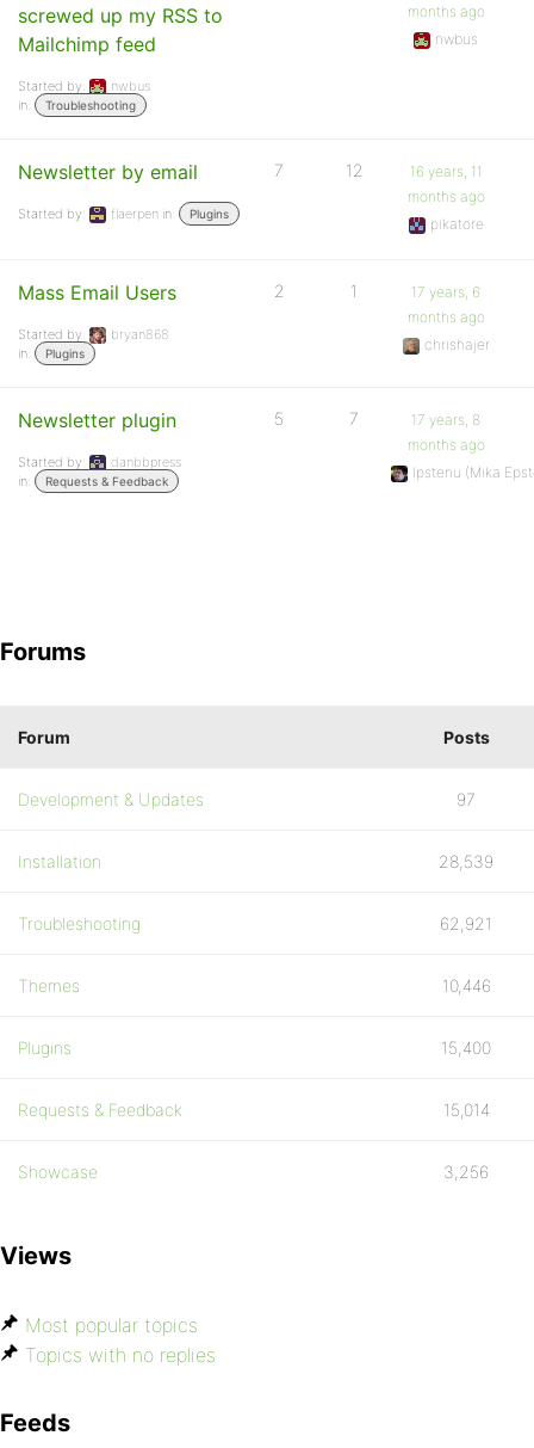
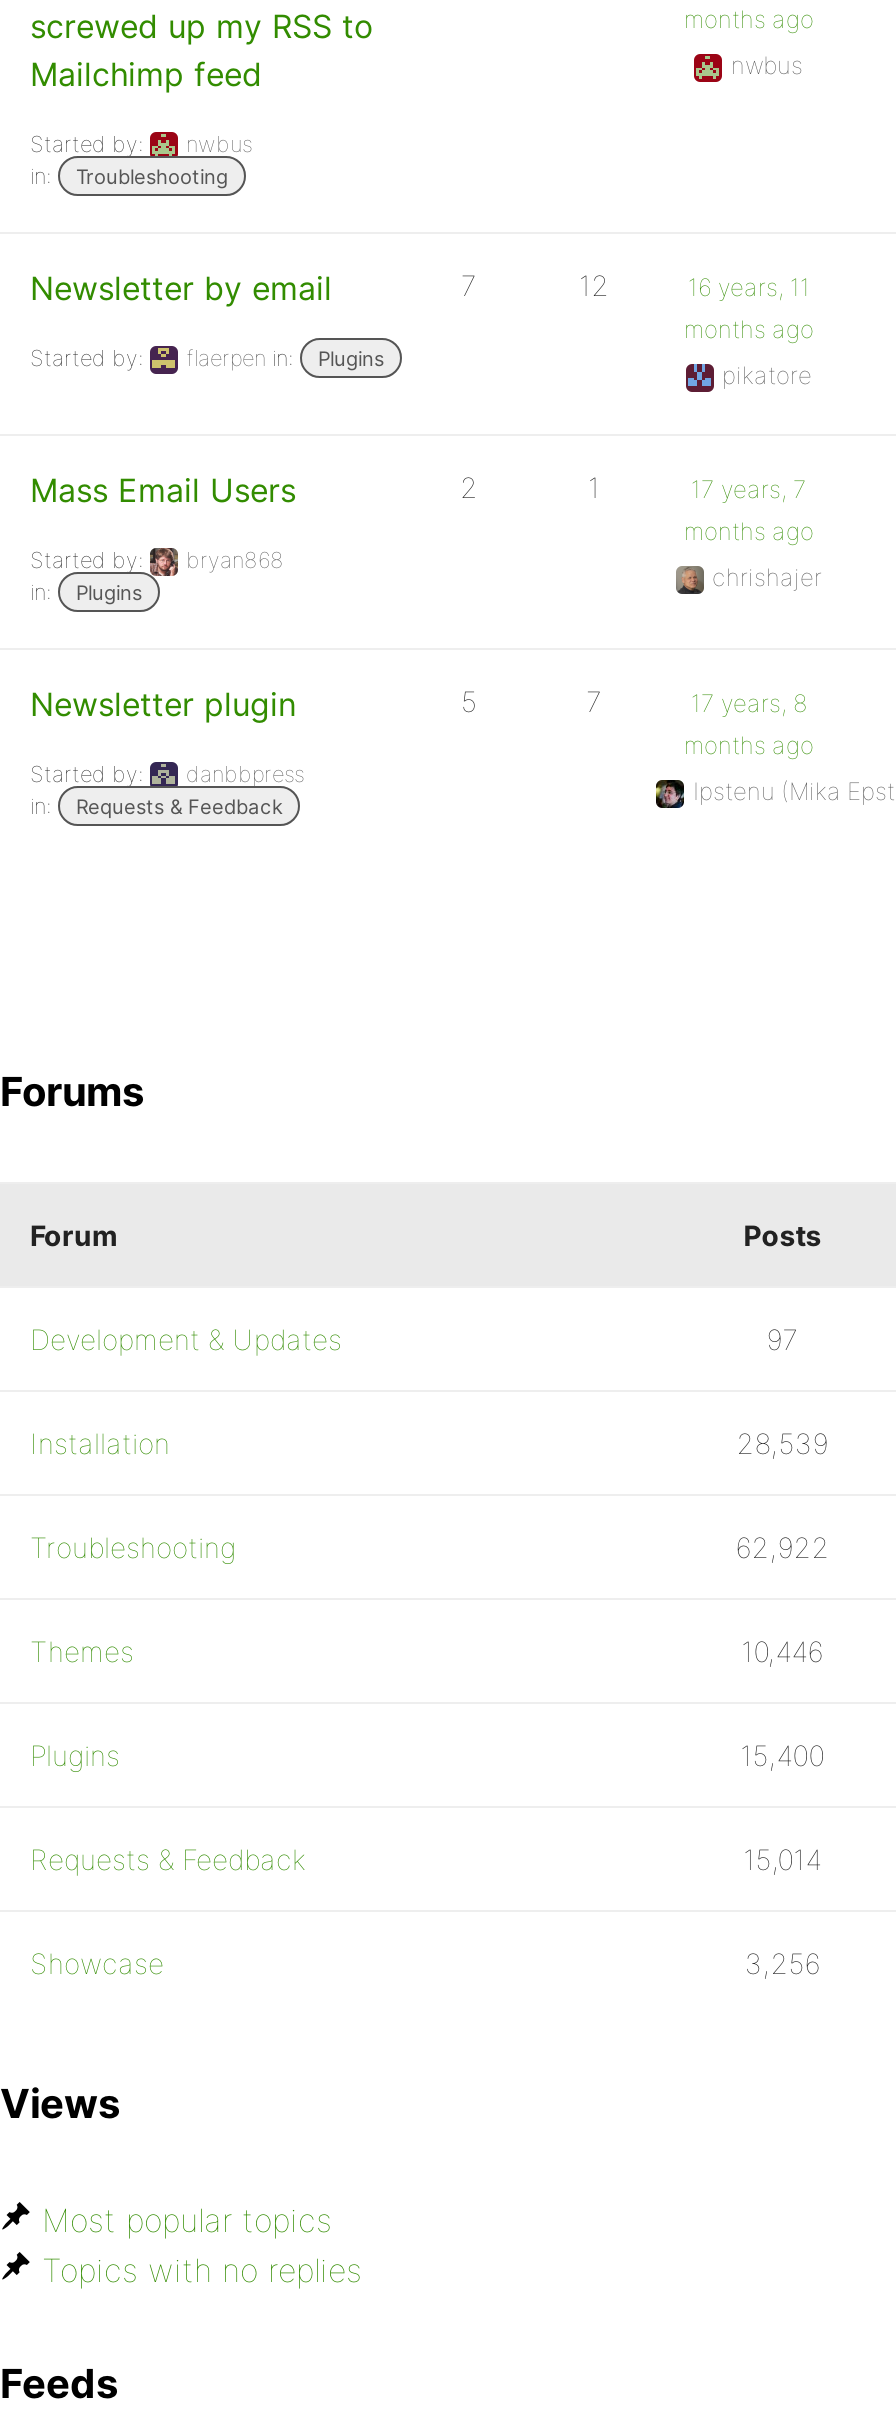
[412,283,481,301] 17 years, 6 -> [691,474,807,504] 17 years, 7
[440,913,493,934] 62,921 -> [735,1530,829,1564] 62,922

